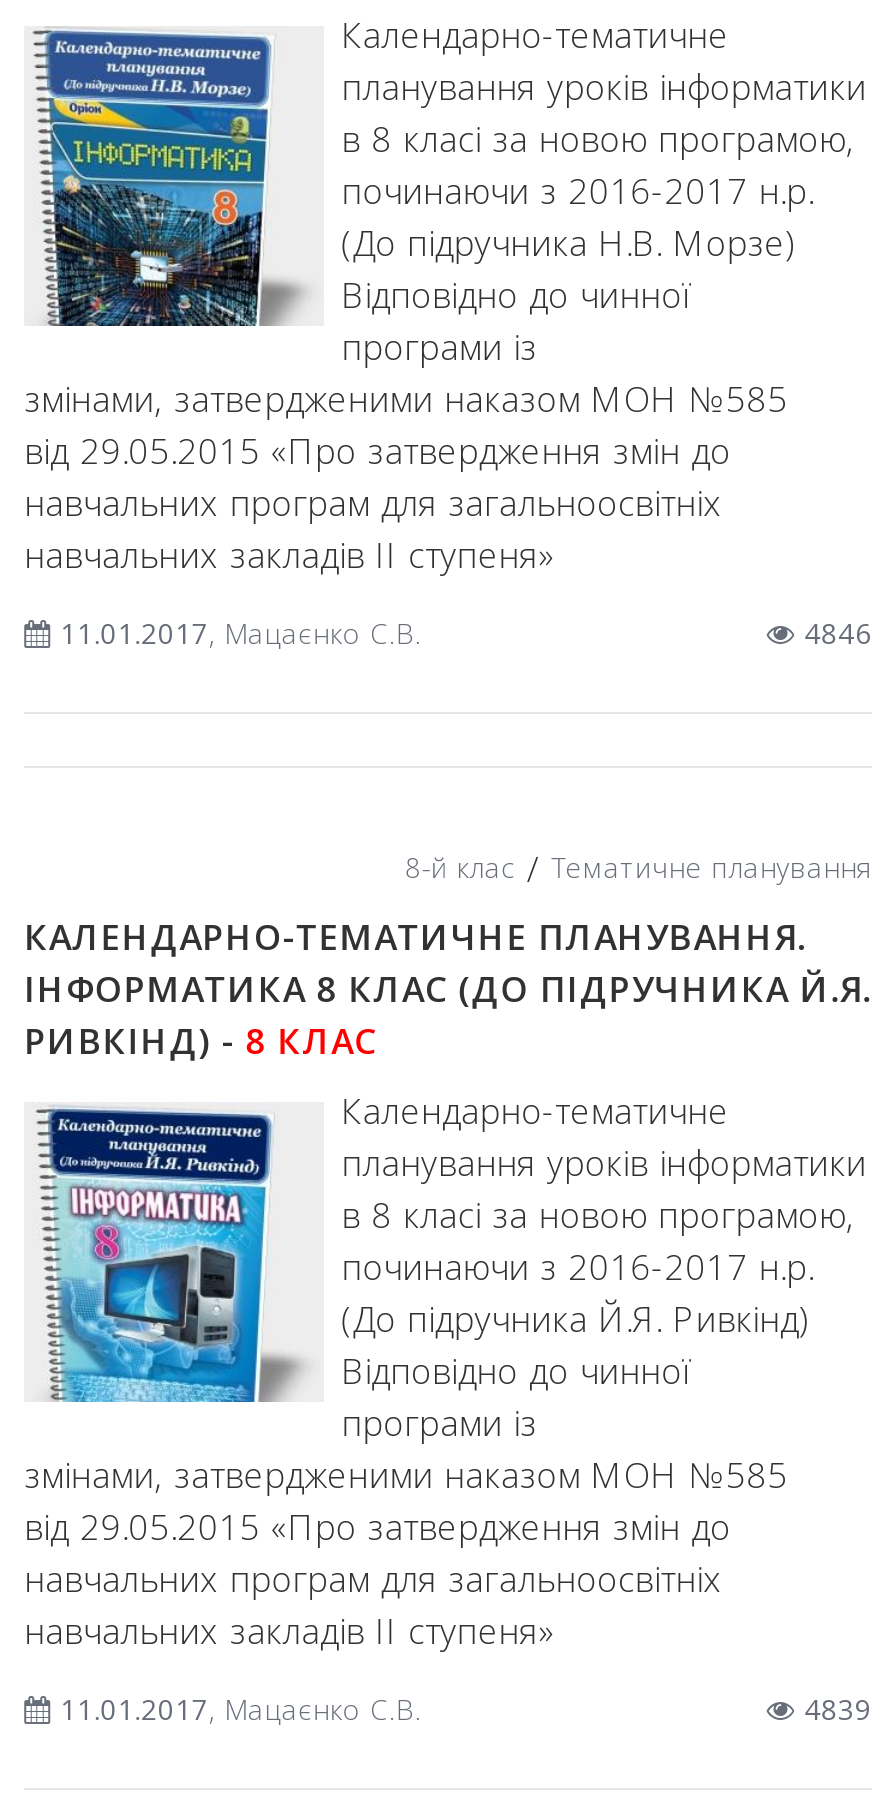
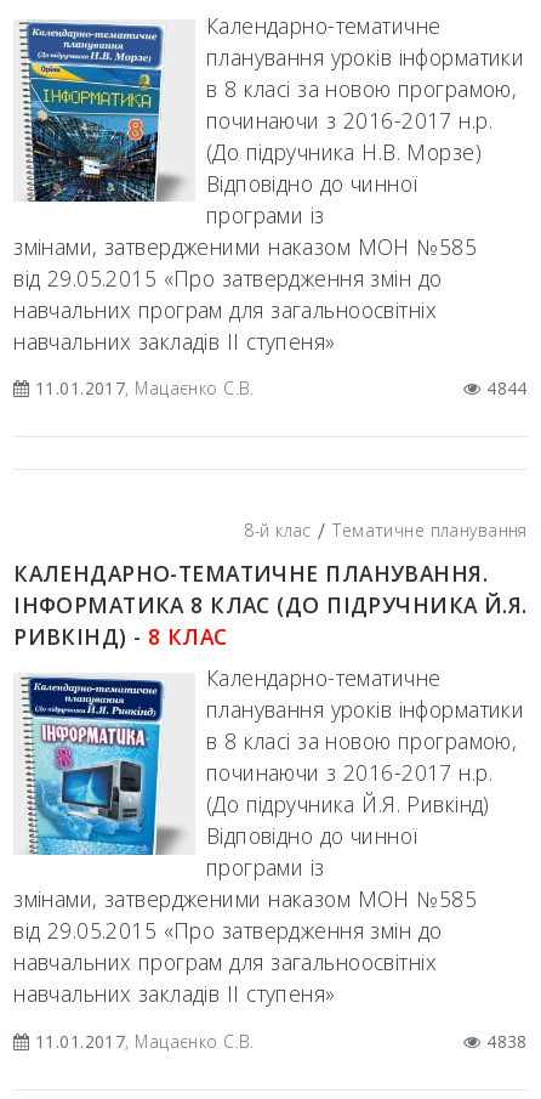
[804,614,872,652] 4846 -> [487,377,528,400] 4844
[804,1690,872,1728] 4839 -> [487,1030,528,1053] 4838

